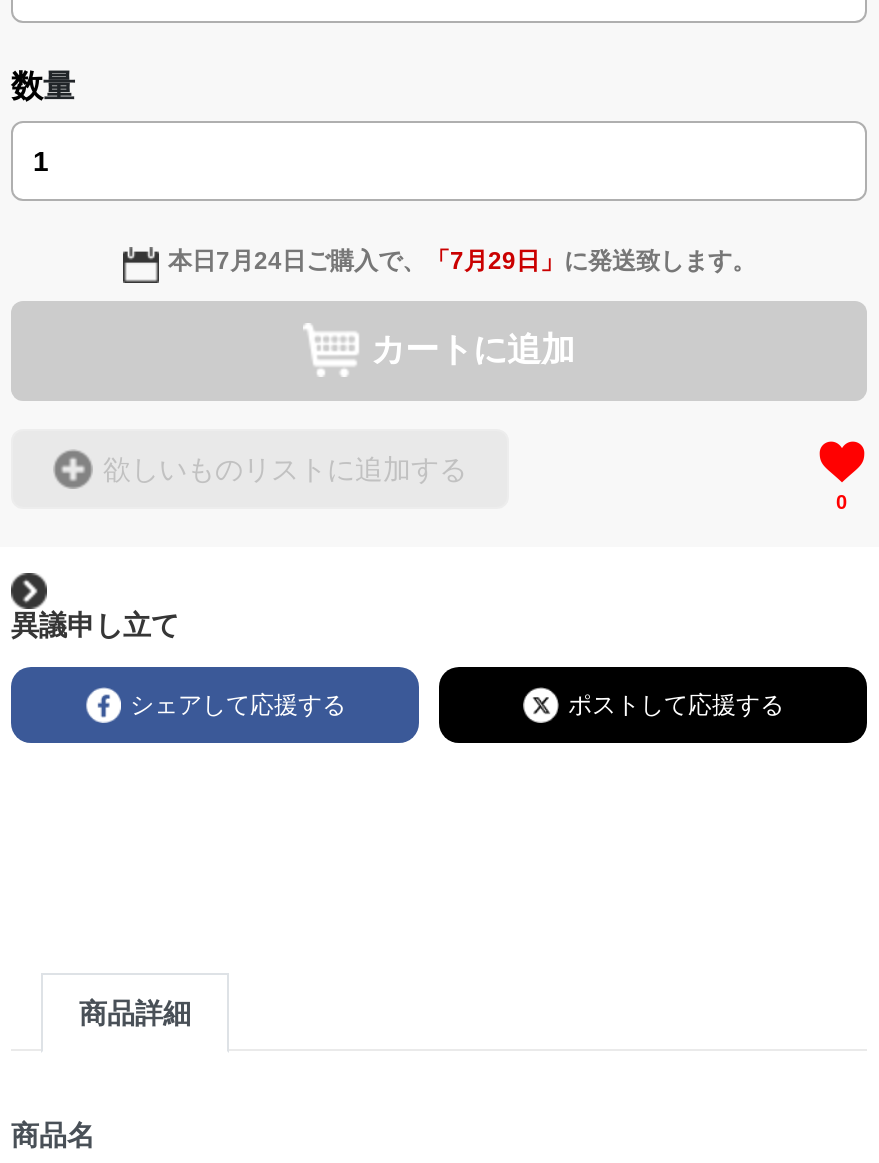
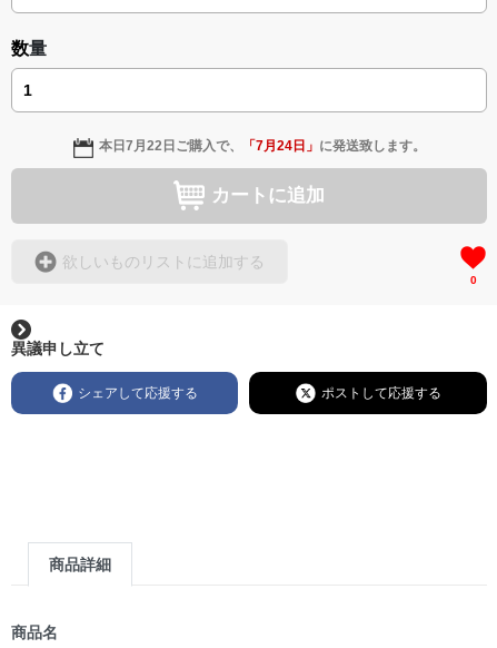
[168,246,756,274] 本日7月24日ご購入で、「7月29日」に発送致します。 -> [98,138,425,153] 本日7月22日ご購入で、「7月24日」に発送致します。

